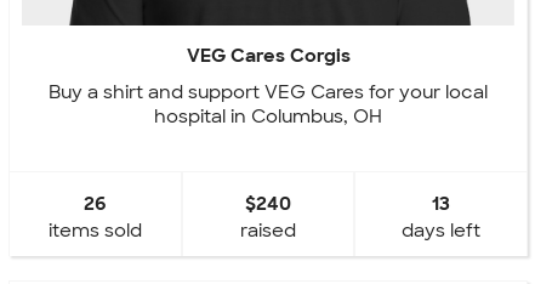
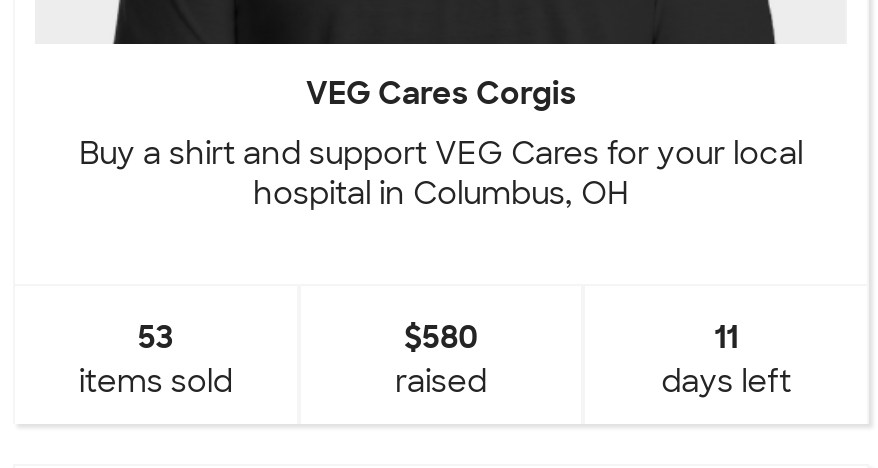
[83,192,107,217] 26 -> [138,317,174,357] 53
[245,192,291,217] $240 -> [404,317,478,357] $580
[432,192,450,217] 13 -> [714,317,738,357] 11

